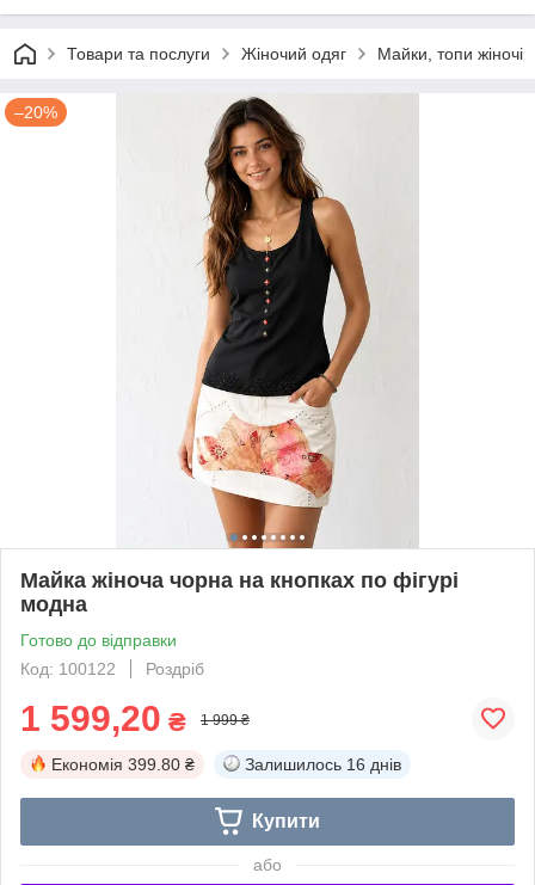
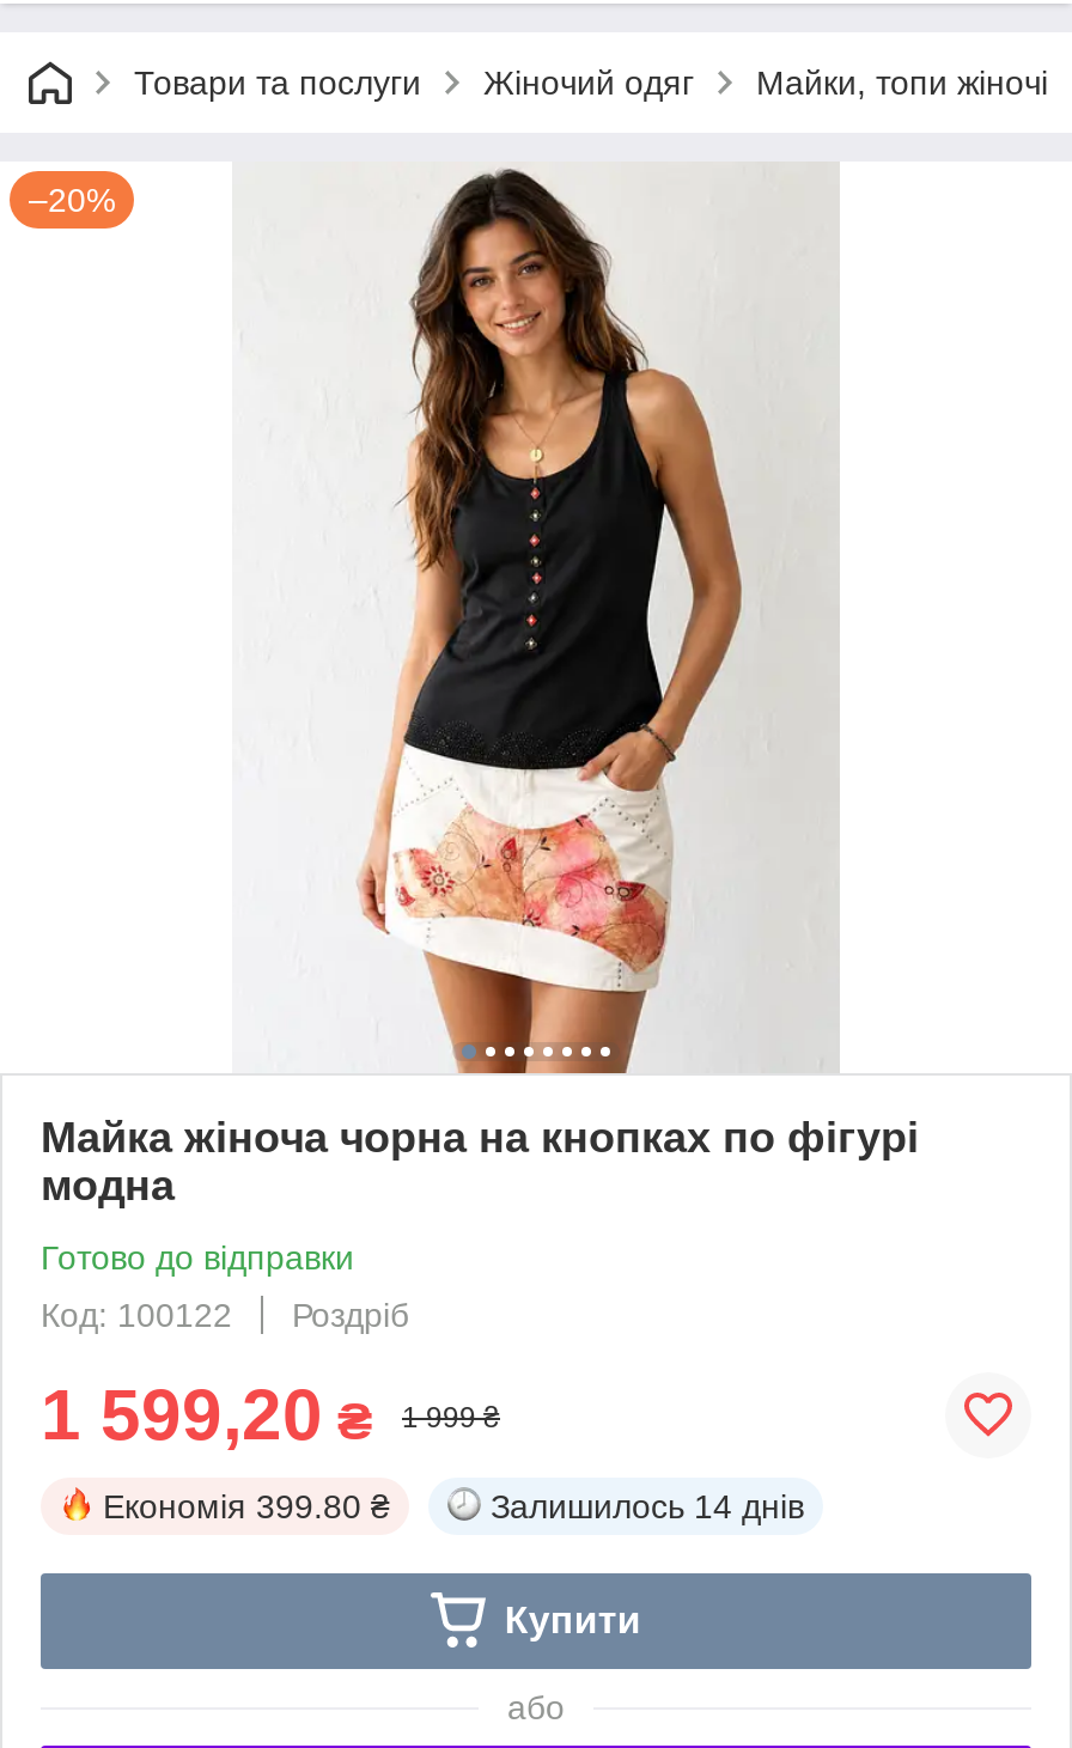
[245,755,401,774] Залишилось 16 днів -> [491,1487,804,1525] Залишилось 14 днів

